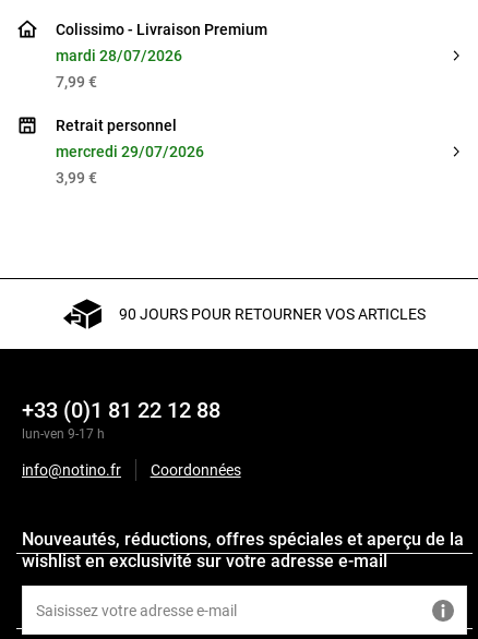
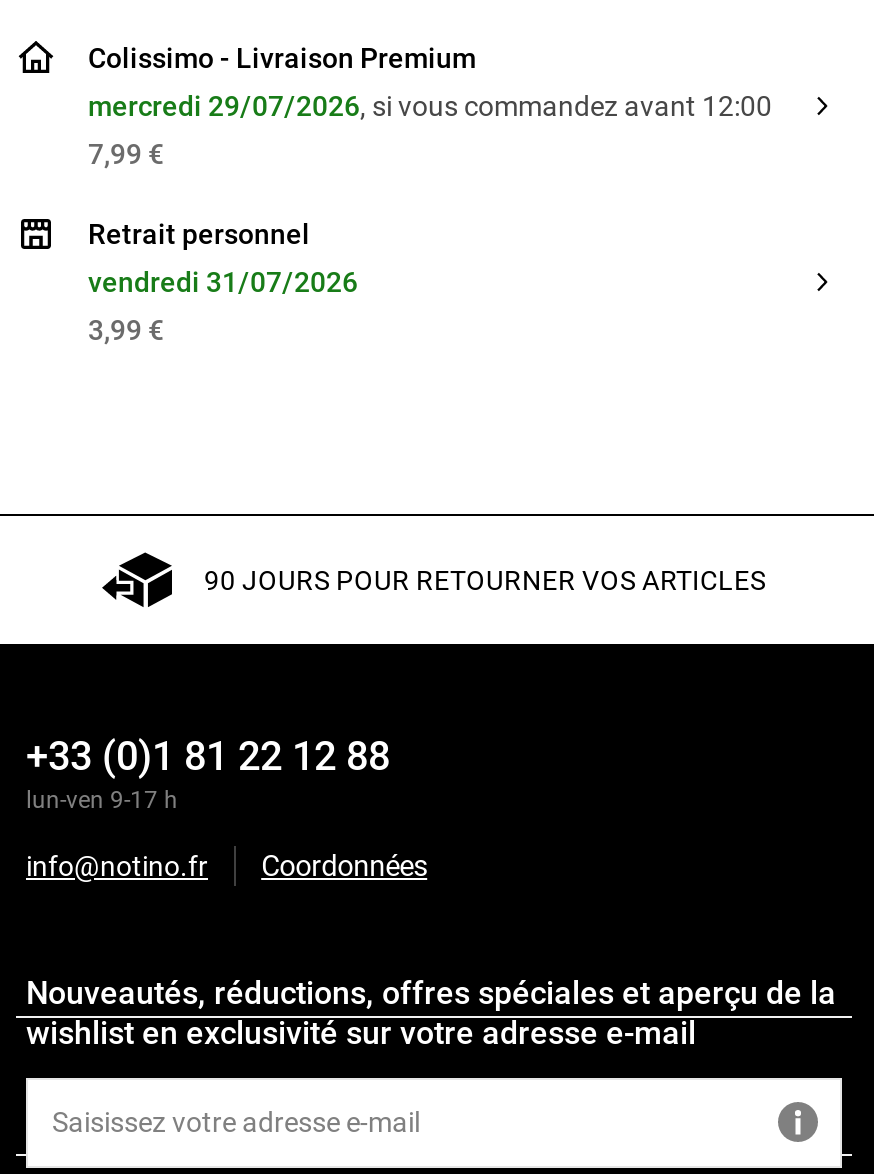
[56,47,182,65] mardi 28/07/2026 -> [88,90,772,122] mercredi 29/07/2026, si vous commandez avant 12:00
[56,143,204,161] mercredi 29/07/2026 -> [88,266,358,298] vendredi 31/07/2026

